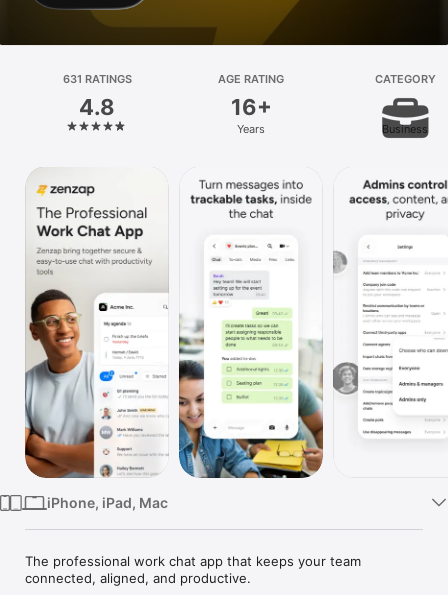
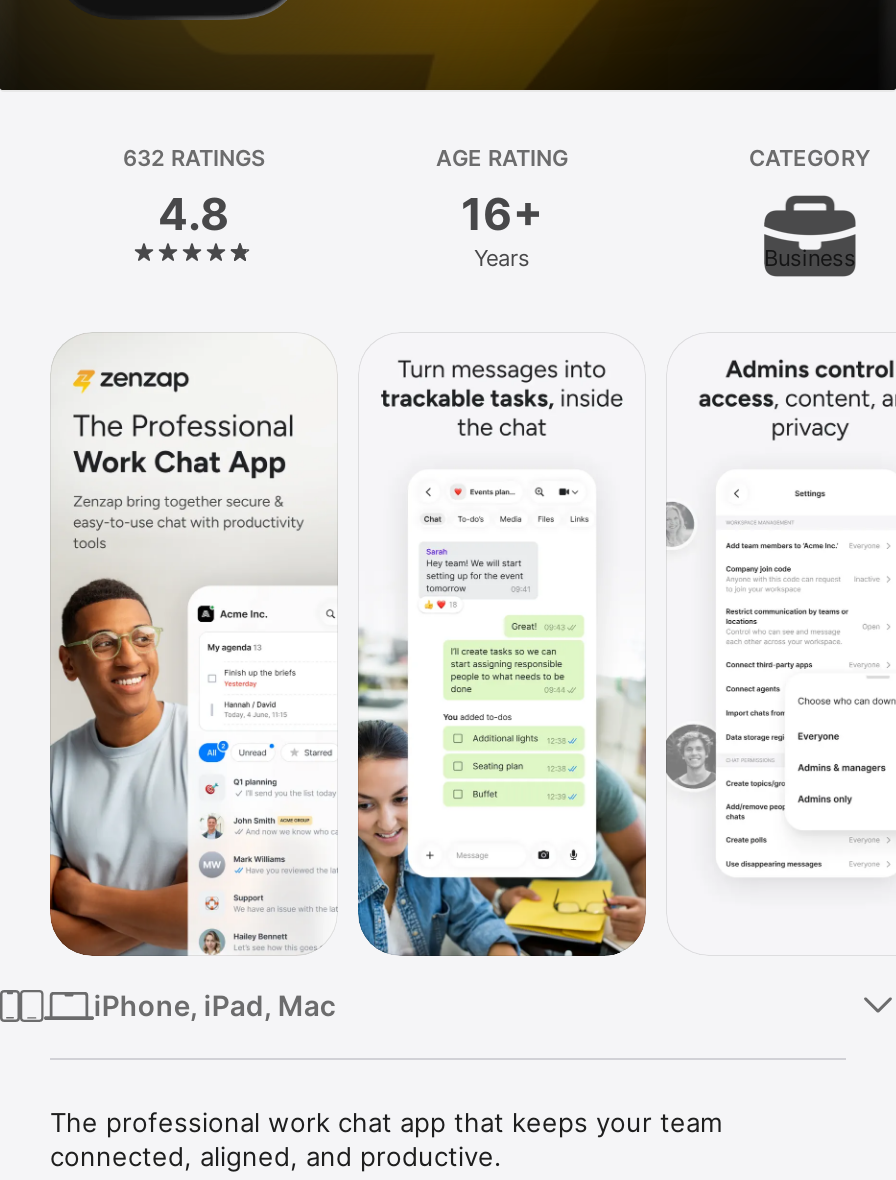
[62,72,131,86] 631 RATINGS -> [123,144,265,172] 632 RATINGS

